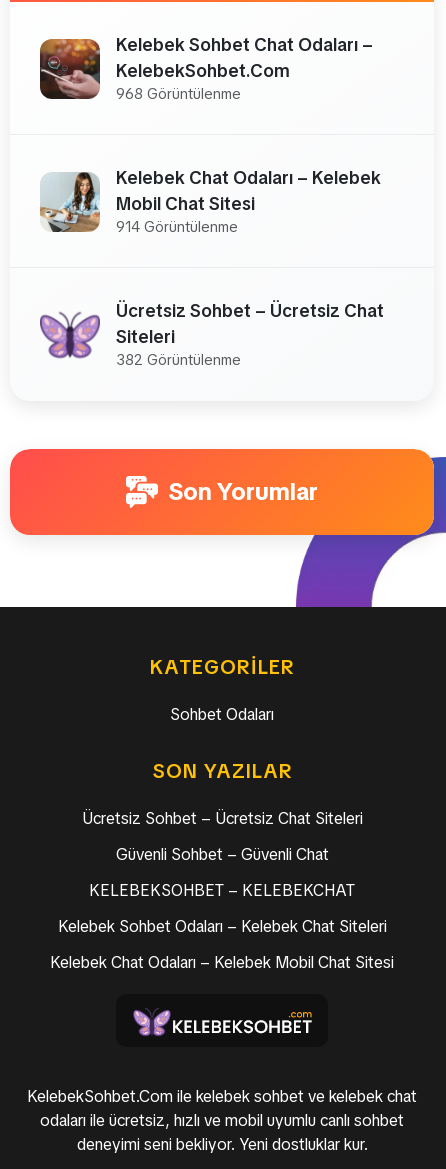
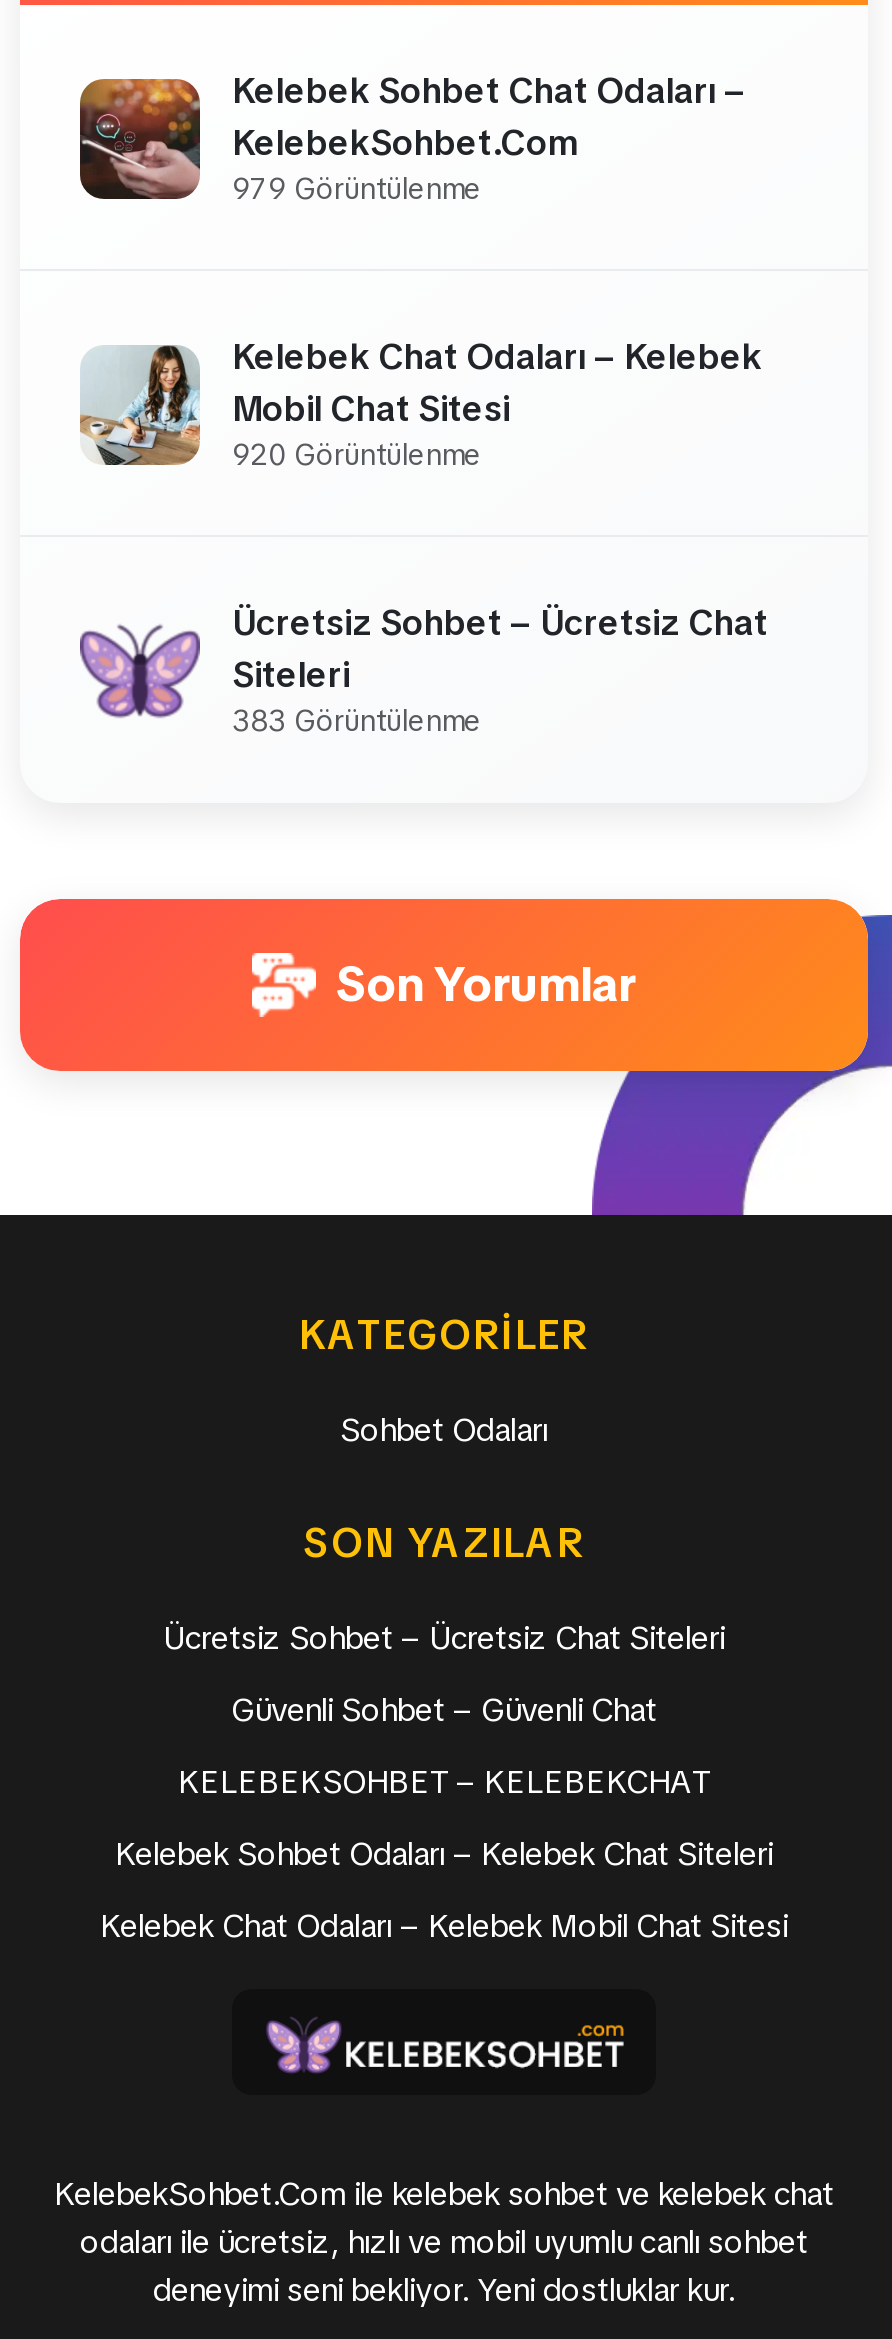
[116,85,241,103] 968 Görüntülenme -> [232,171,482,207] 979 Görüntülenme
[116,218,238,236] 914 Görüntülenme -> [232,437,482,473] 920 Görüntülenme
[116,351,241,369] 382 Görüntülenme -> [232,703,482,739] 383 Görüntülenme

